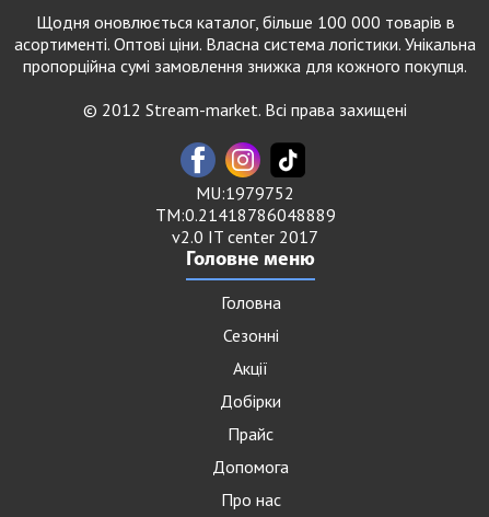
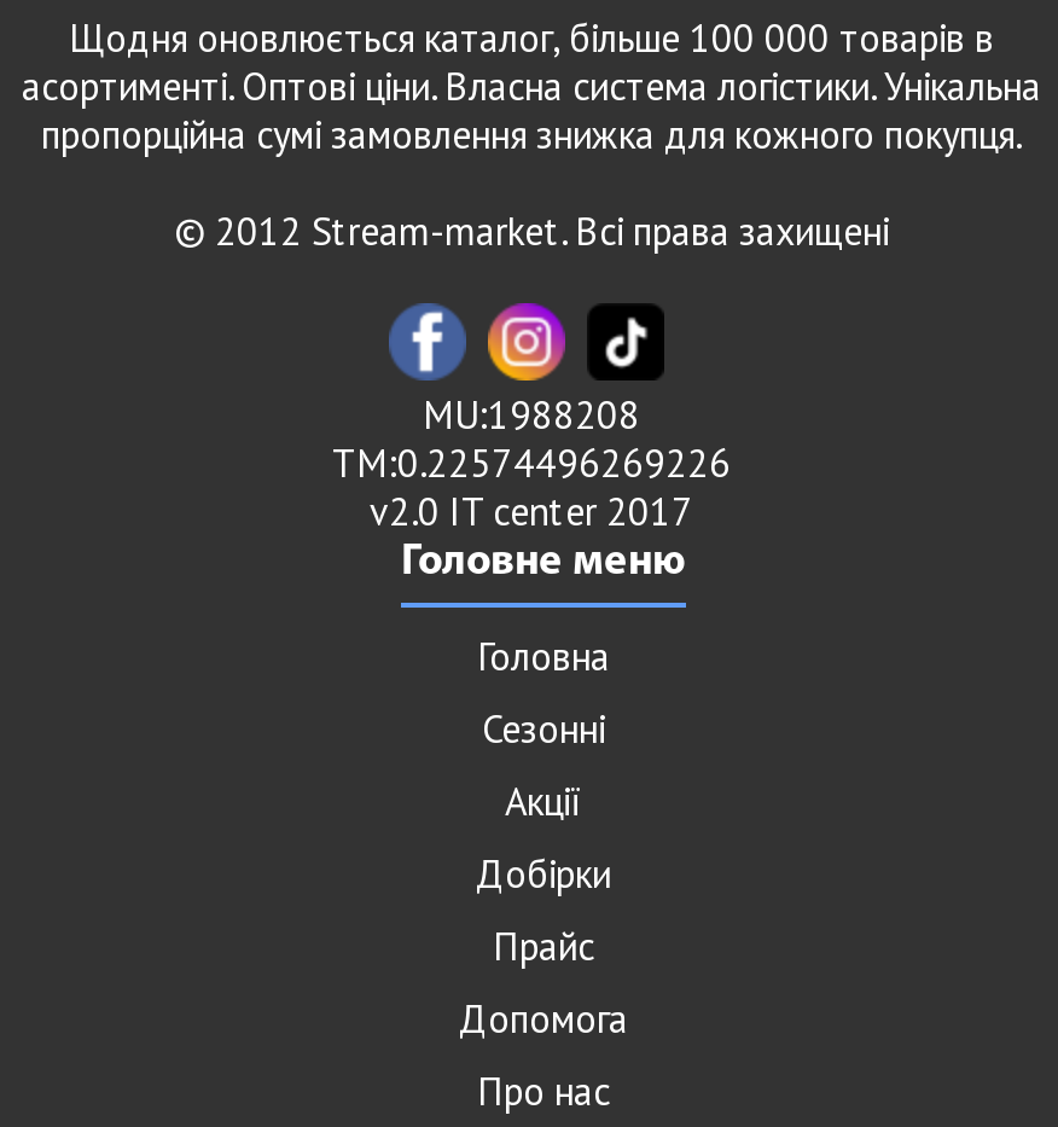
[155,182,335,226] MU:1979752 | TM:0.21418786048889 -> [332,391,731,487] MU:1988208 | TM:0.22574496269226

